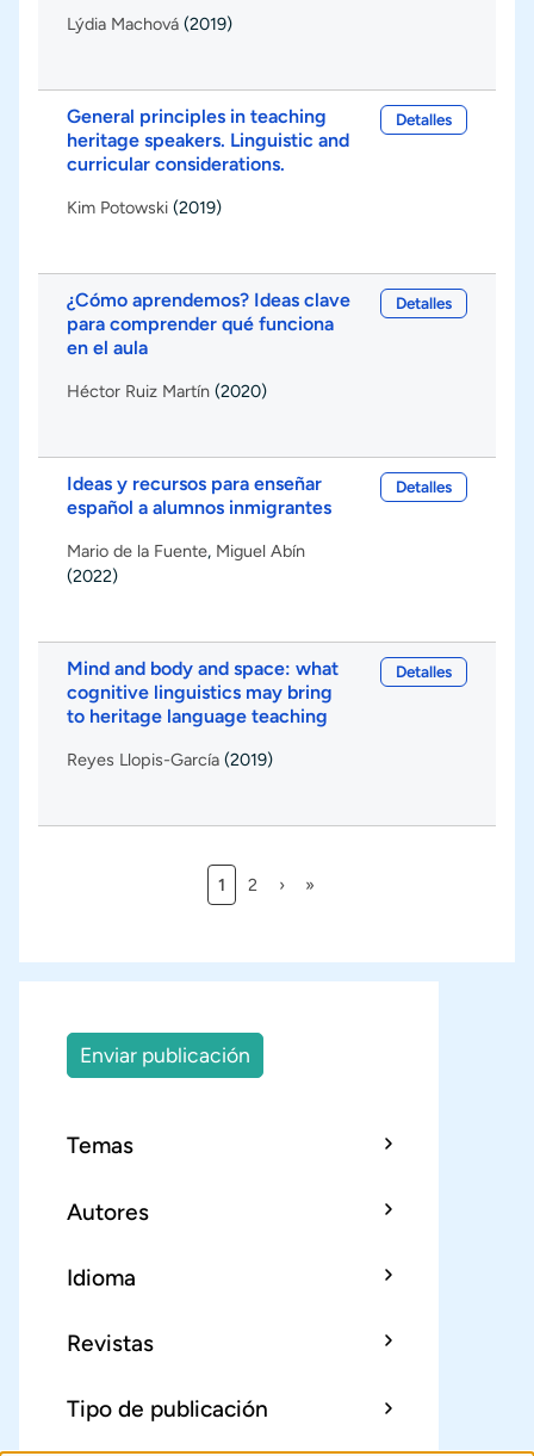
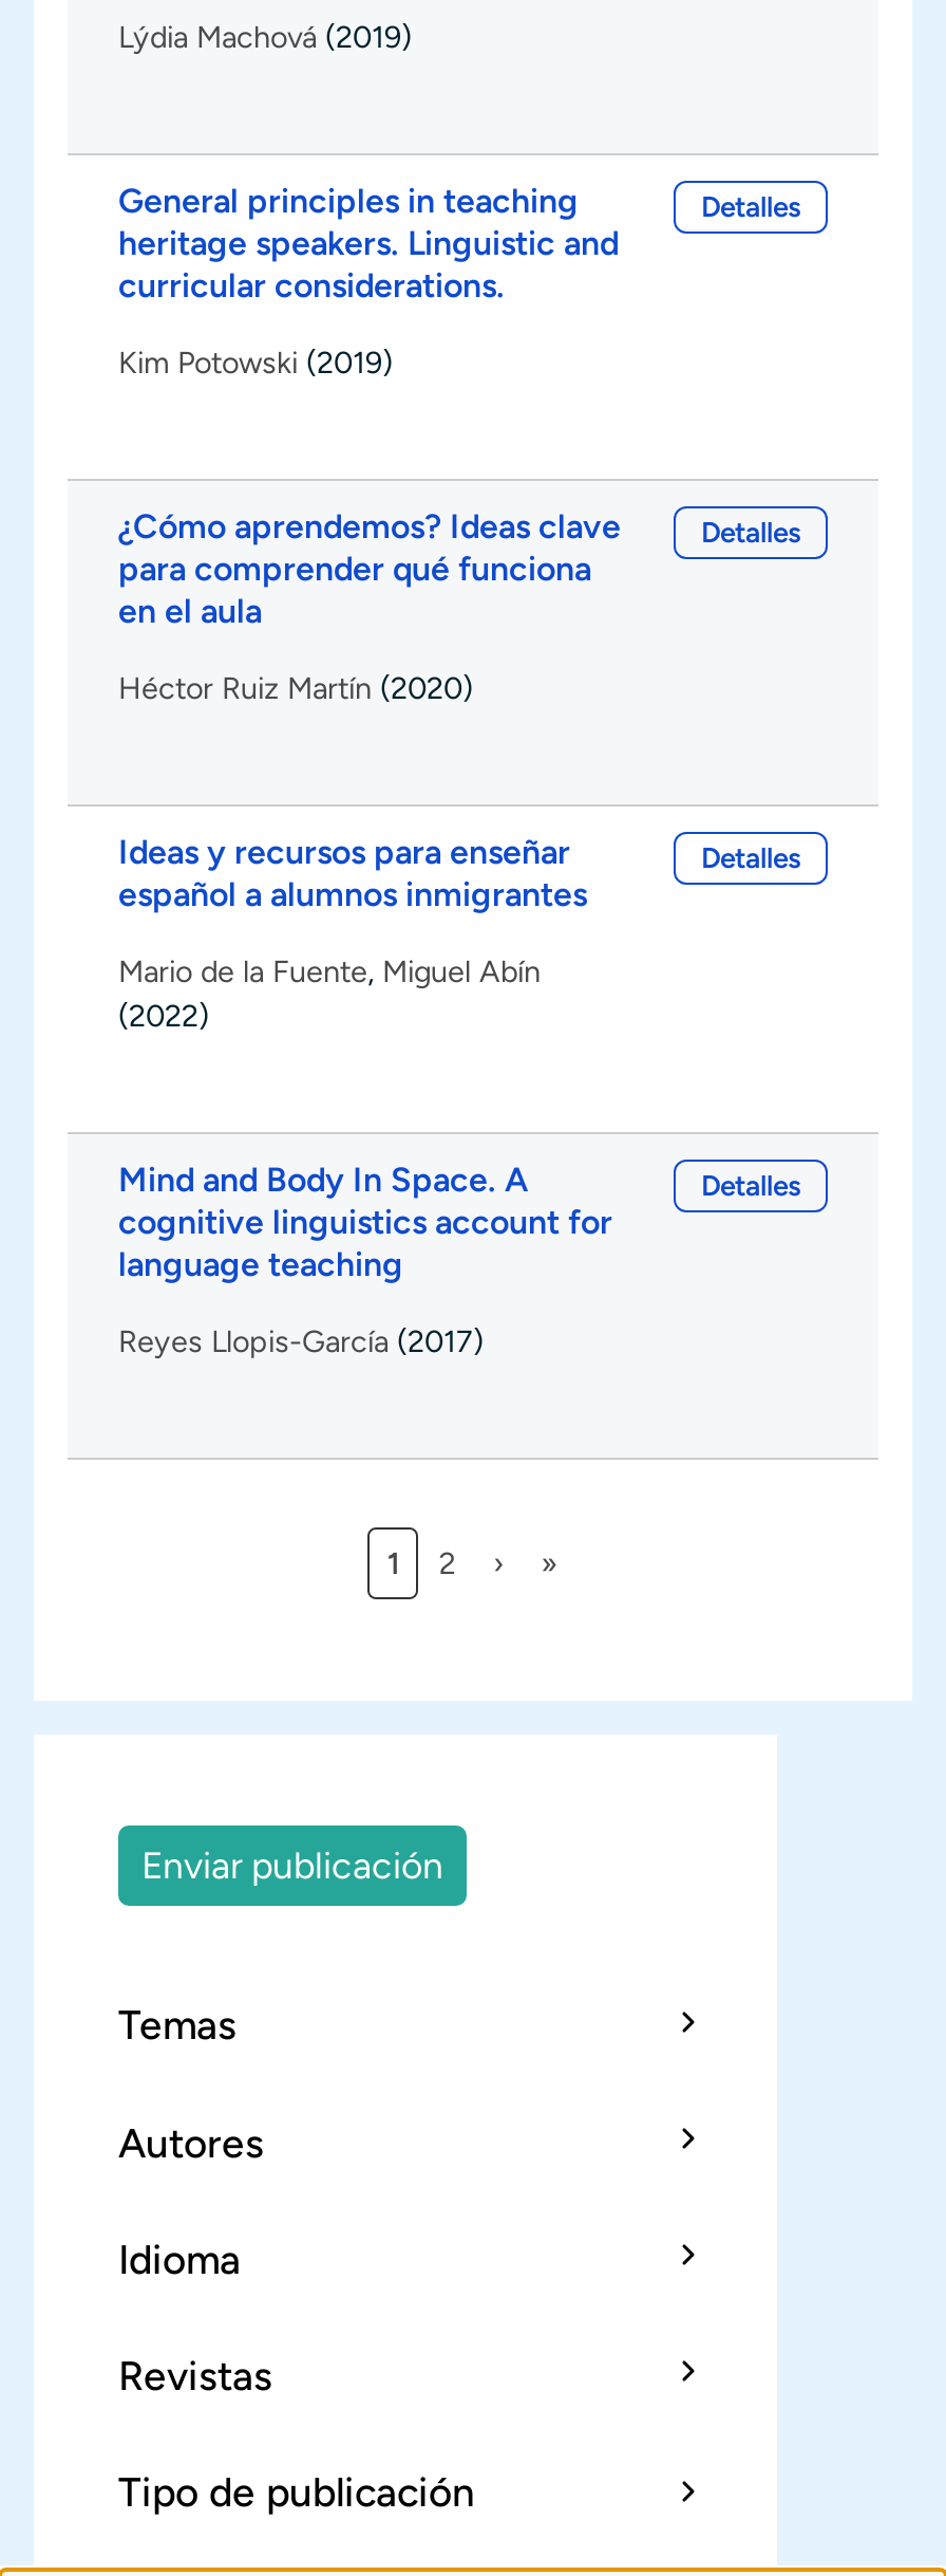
[67,657,339,727] Mind and body and space: what | cognitive linguistics may bring | to heritage language teaching -> [118,1159,612,1284] Mind and Body In Space. A | cognitive linguistics account for | language teaching
[67,749,273,770] Reyes Llopis-García (2019) -> [118,1322,484,1360] Reyes Llopis-García (2017)

